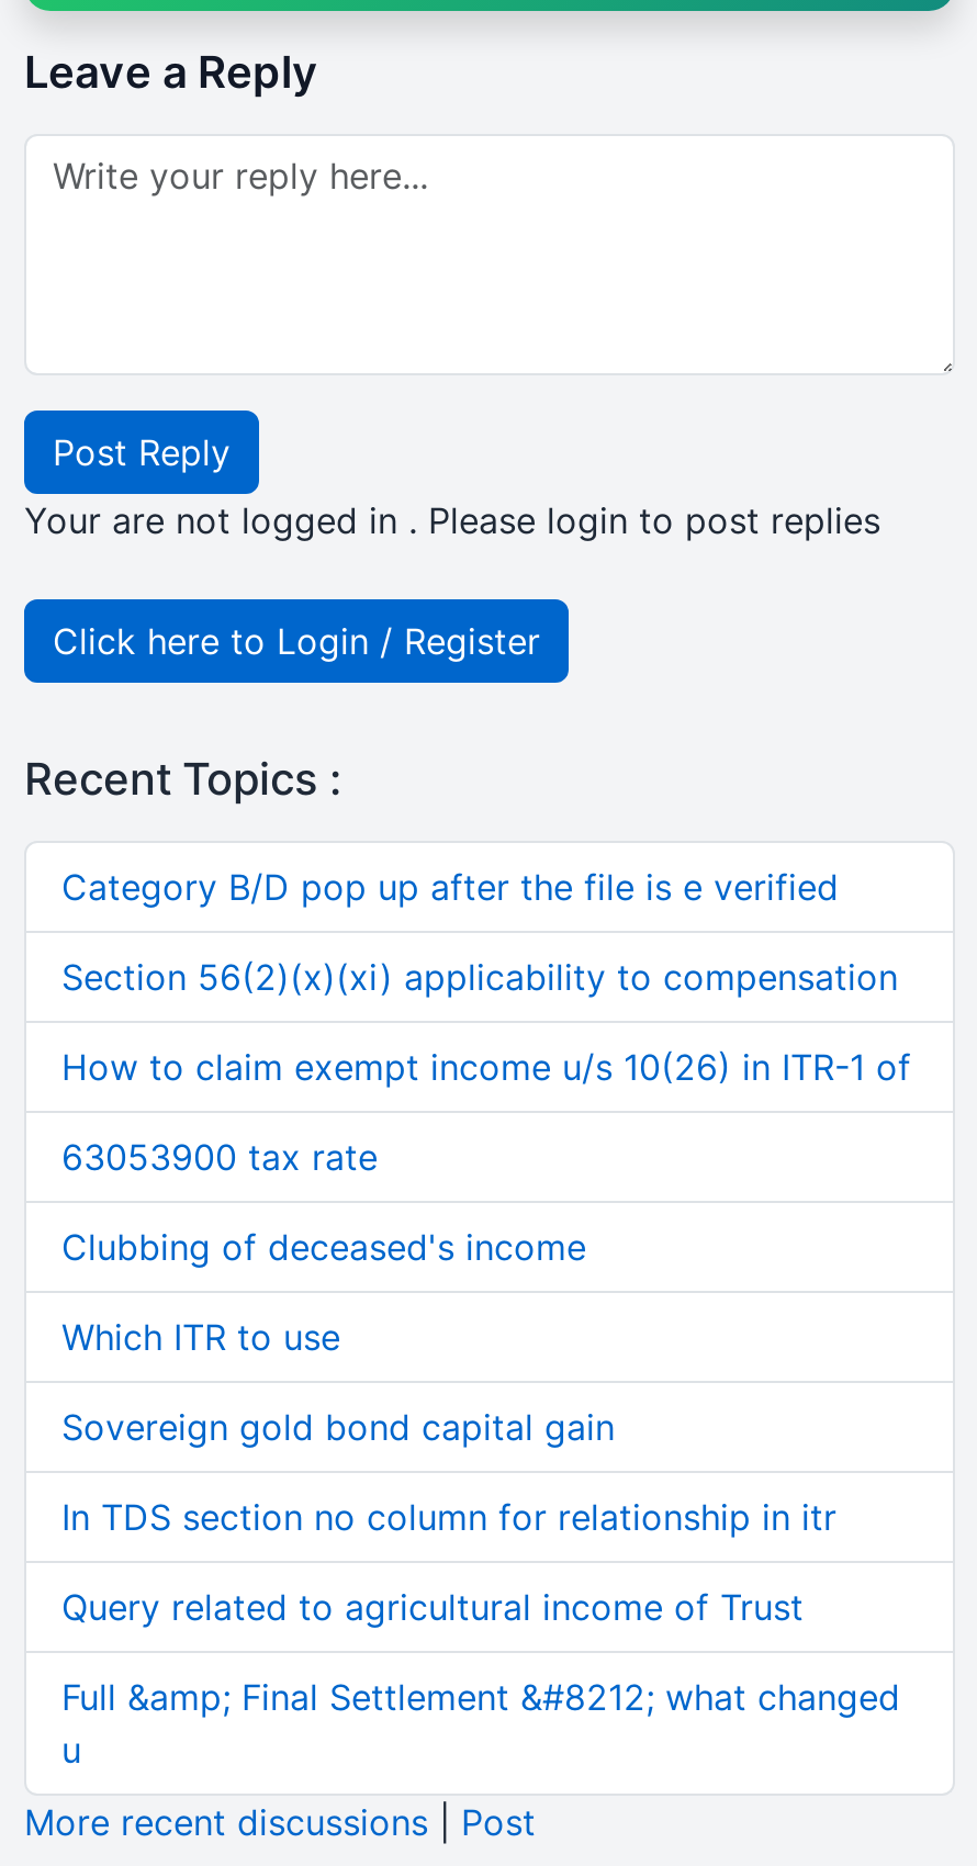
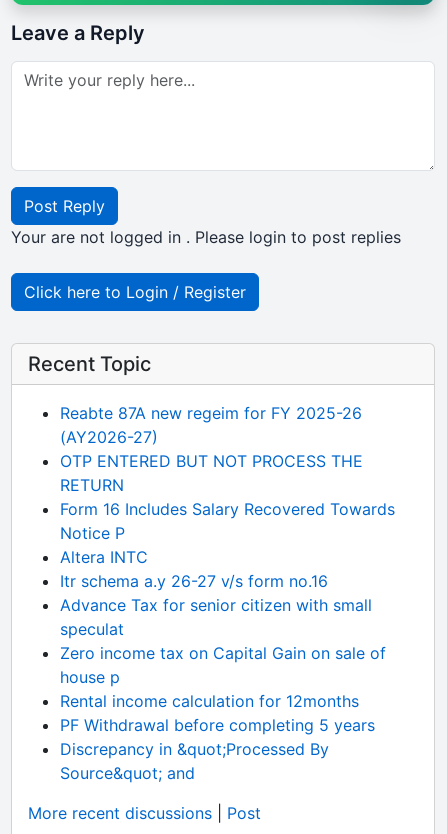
[24,753,911,1772] Recent Topics : | Category B/D pop up after the file is e verified | Section 56(2)(x)(xi) applicability to compensation | How to claim exempt income u/s 10(26) in ITR-1 of | 63053900 tax rate | Clubbing of deceased's income | Which ITR to use | Sovereign gold bond capital gain | In TDS section no column for relationship in itr | Query related to agricultural income of Trust | Full &amp; Final Settlement &#8212; what changed | u -> [28,352,395,783] Recent Topic | Reabte 87A new regeim for FY 2025-26 | (AY2026-27) | OTP ENTERED BUT NOT PROCESS THE | RETURN | Form 16 Includes Salary Recovered Towards | Notice P | Altera INTC | Itr schema a.y 26-27 v/s form no.16 | Advance Tax for senior citizen with small | speculat | Zero income tax on Capital Gain on sale of | house p | Rental income calculation for 12months | PF Withdrawal before completing 5 years | Discrepancy in &quot;Processed By | Source&quot; and

